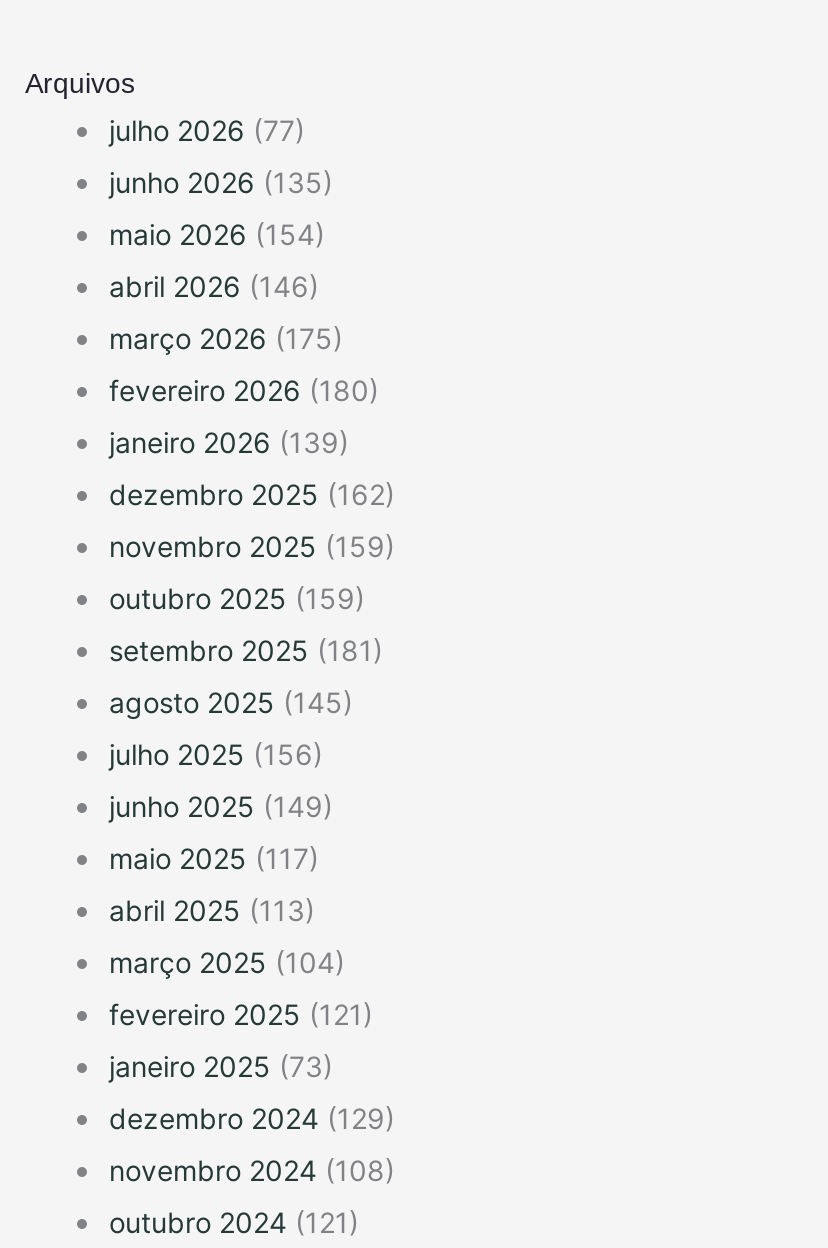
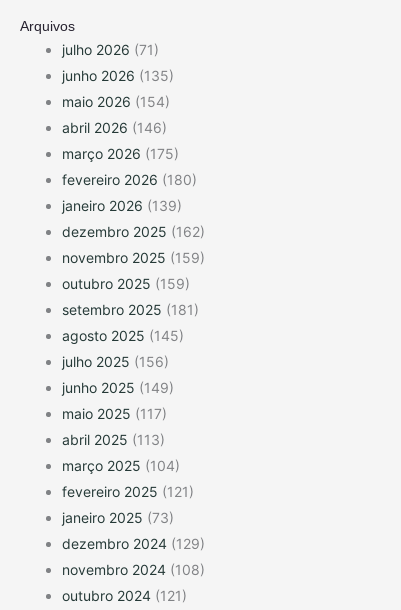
[109,113,305,147] julho 2026 (77) -> [62,41,159,58] julho 2026 (71)

